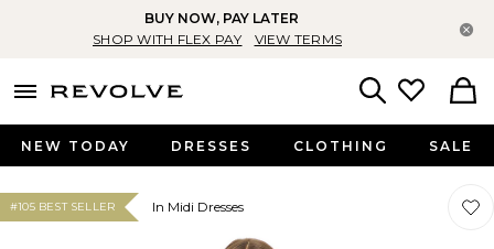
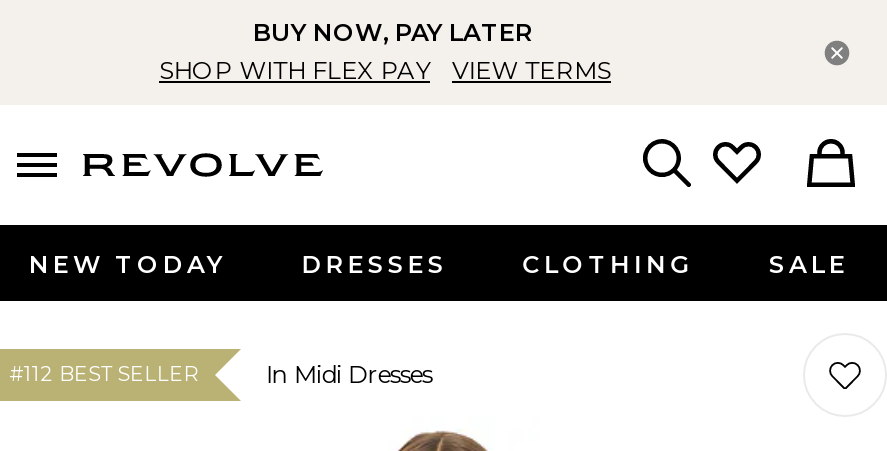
[10,199,115,214] #105 BEST SELLER -> [9,361,198,387] #112 BEST SELLER

